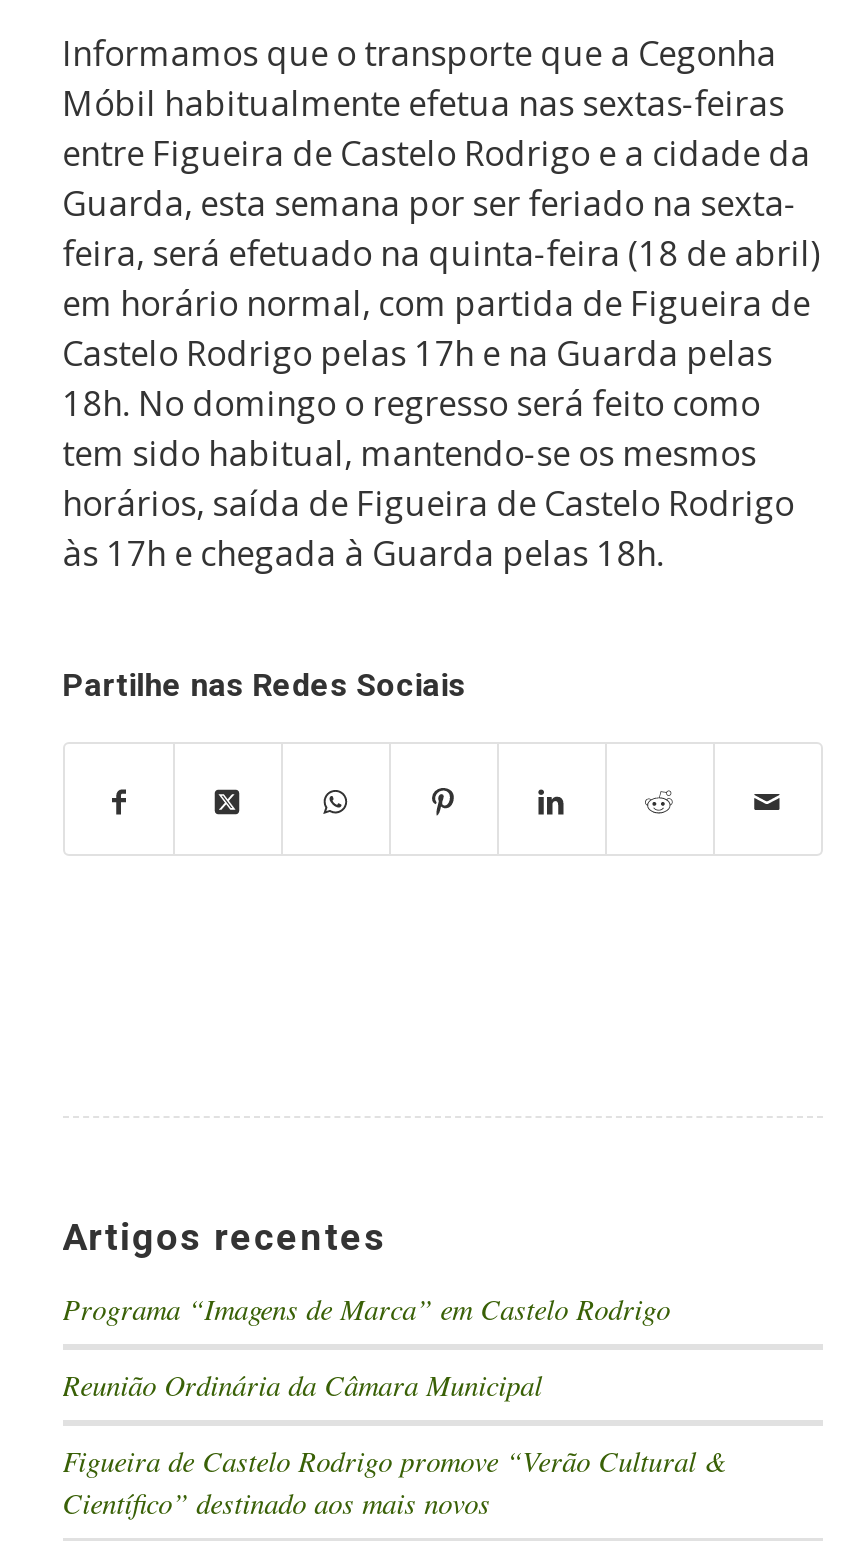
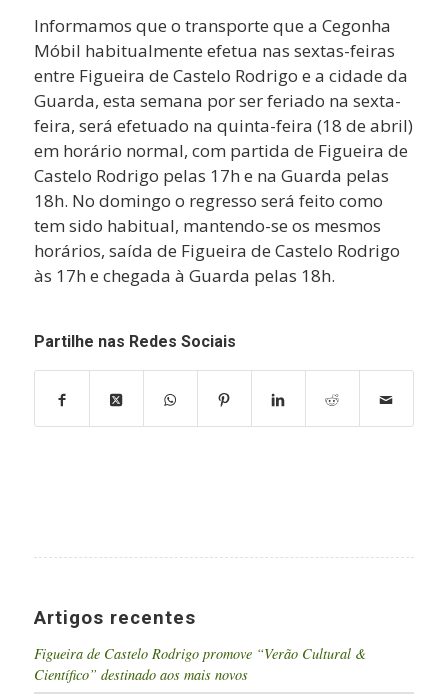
[62,1289,670,1403] Programa “Imagens de Marca” em Castelo Rodrigo | Reunião Ordinária da Câmara Municipal -> none

